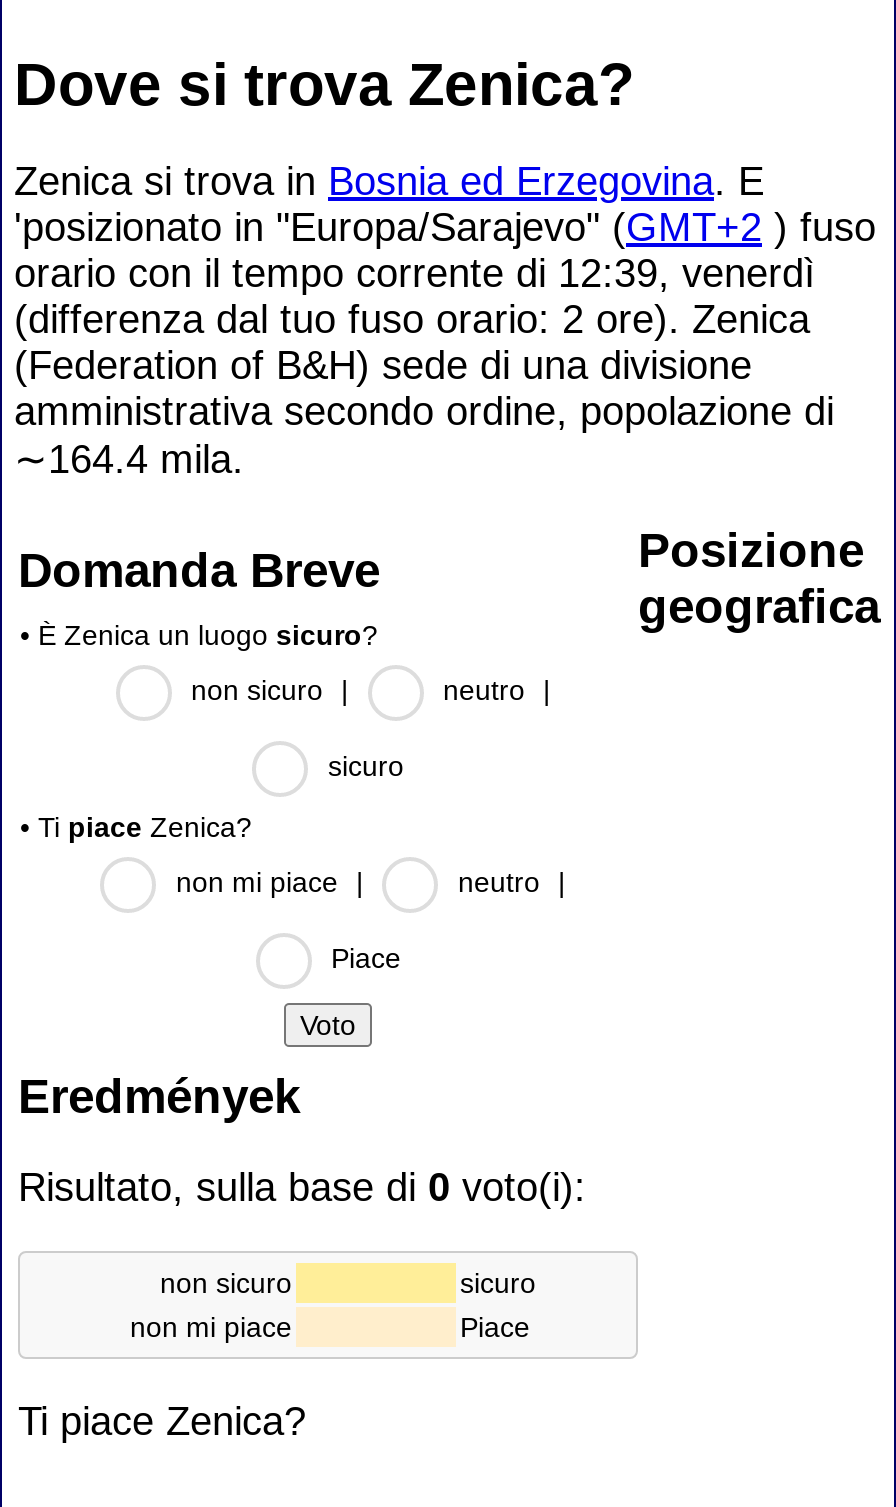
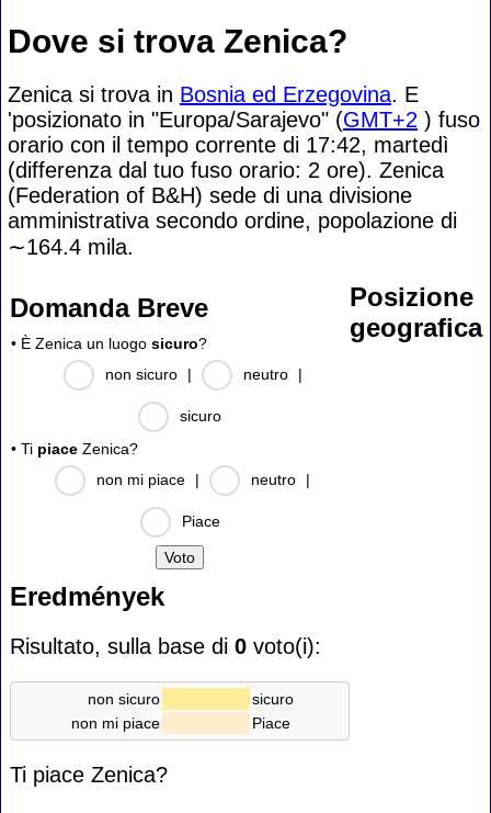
[14,251,816,295] orario con il tempo corrente di 12:39, venerdì -> [8,133,449,157] orario con il tempo corrente di 17:42, martedì

